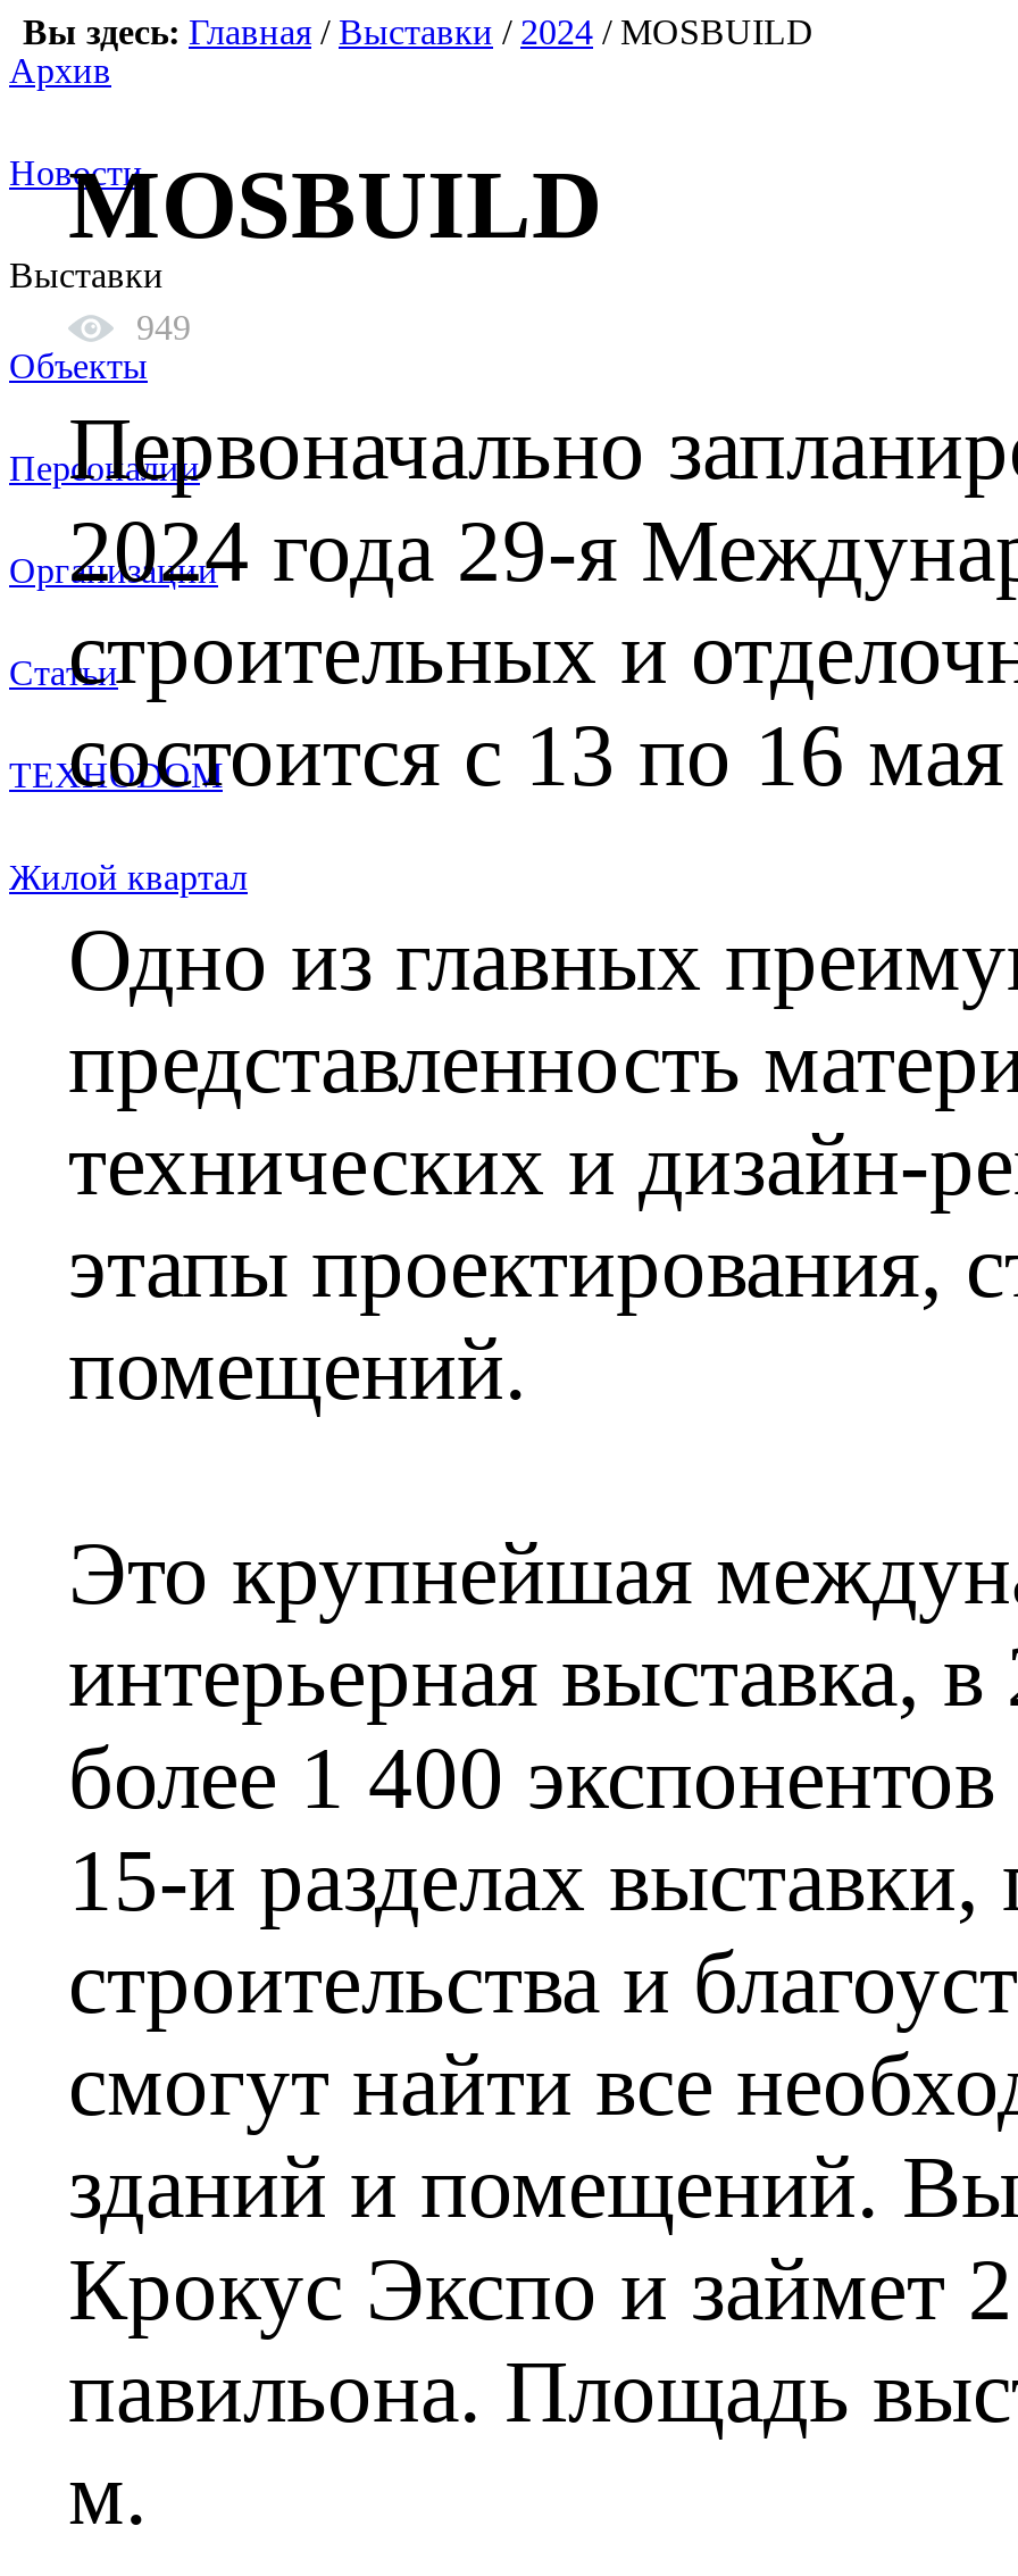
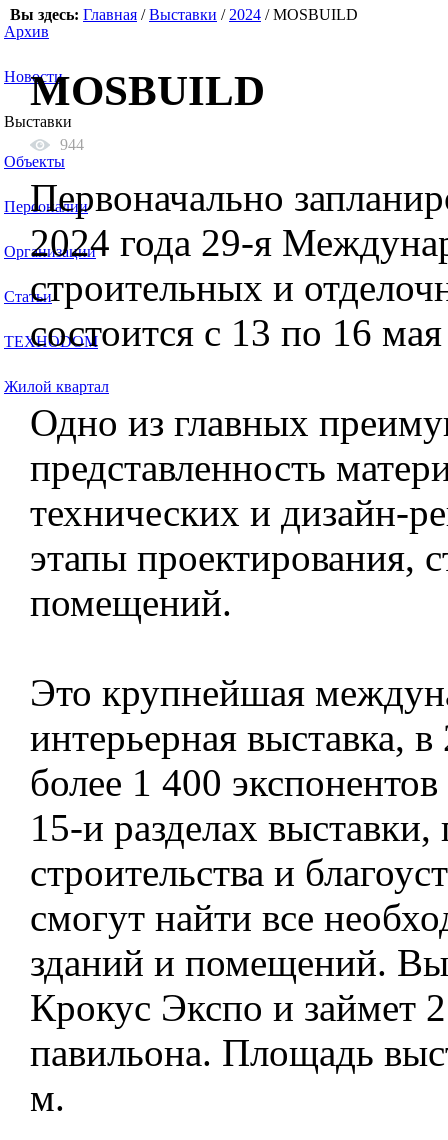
[136,308,191,347] 949 -> [60,136,84,153] 944

